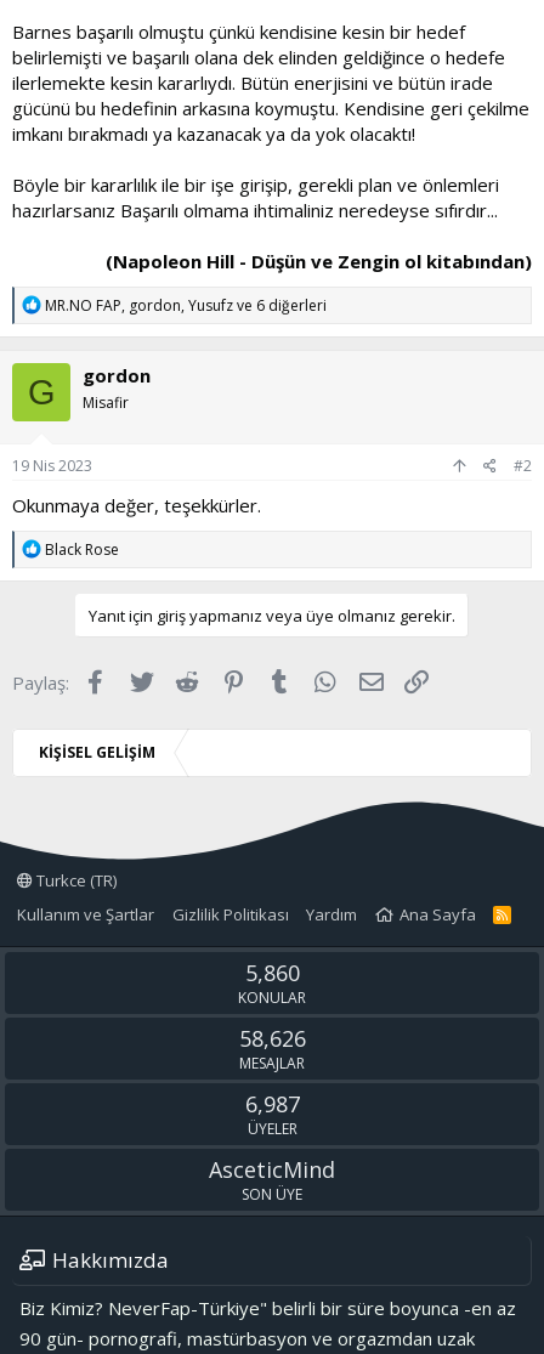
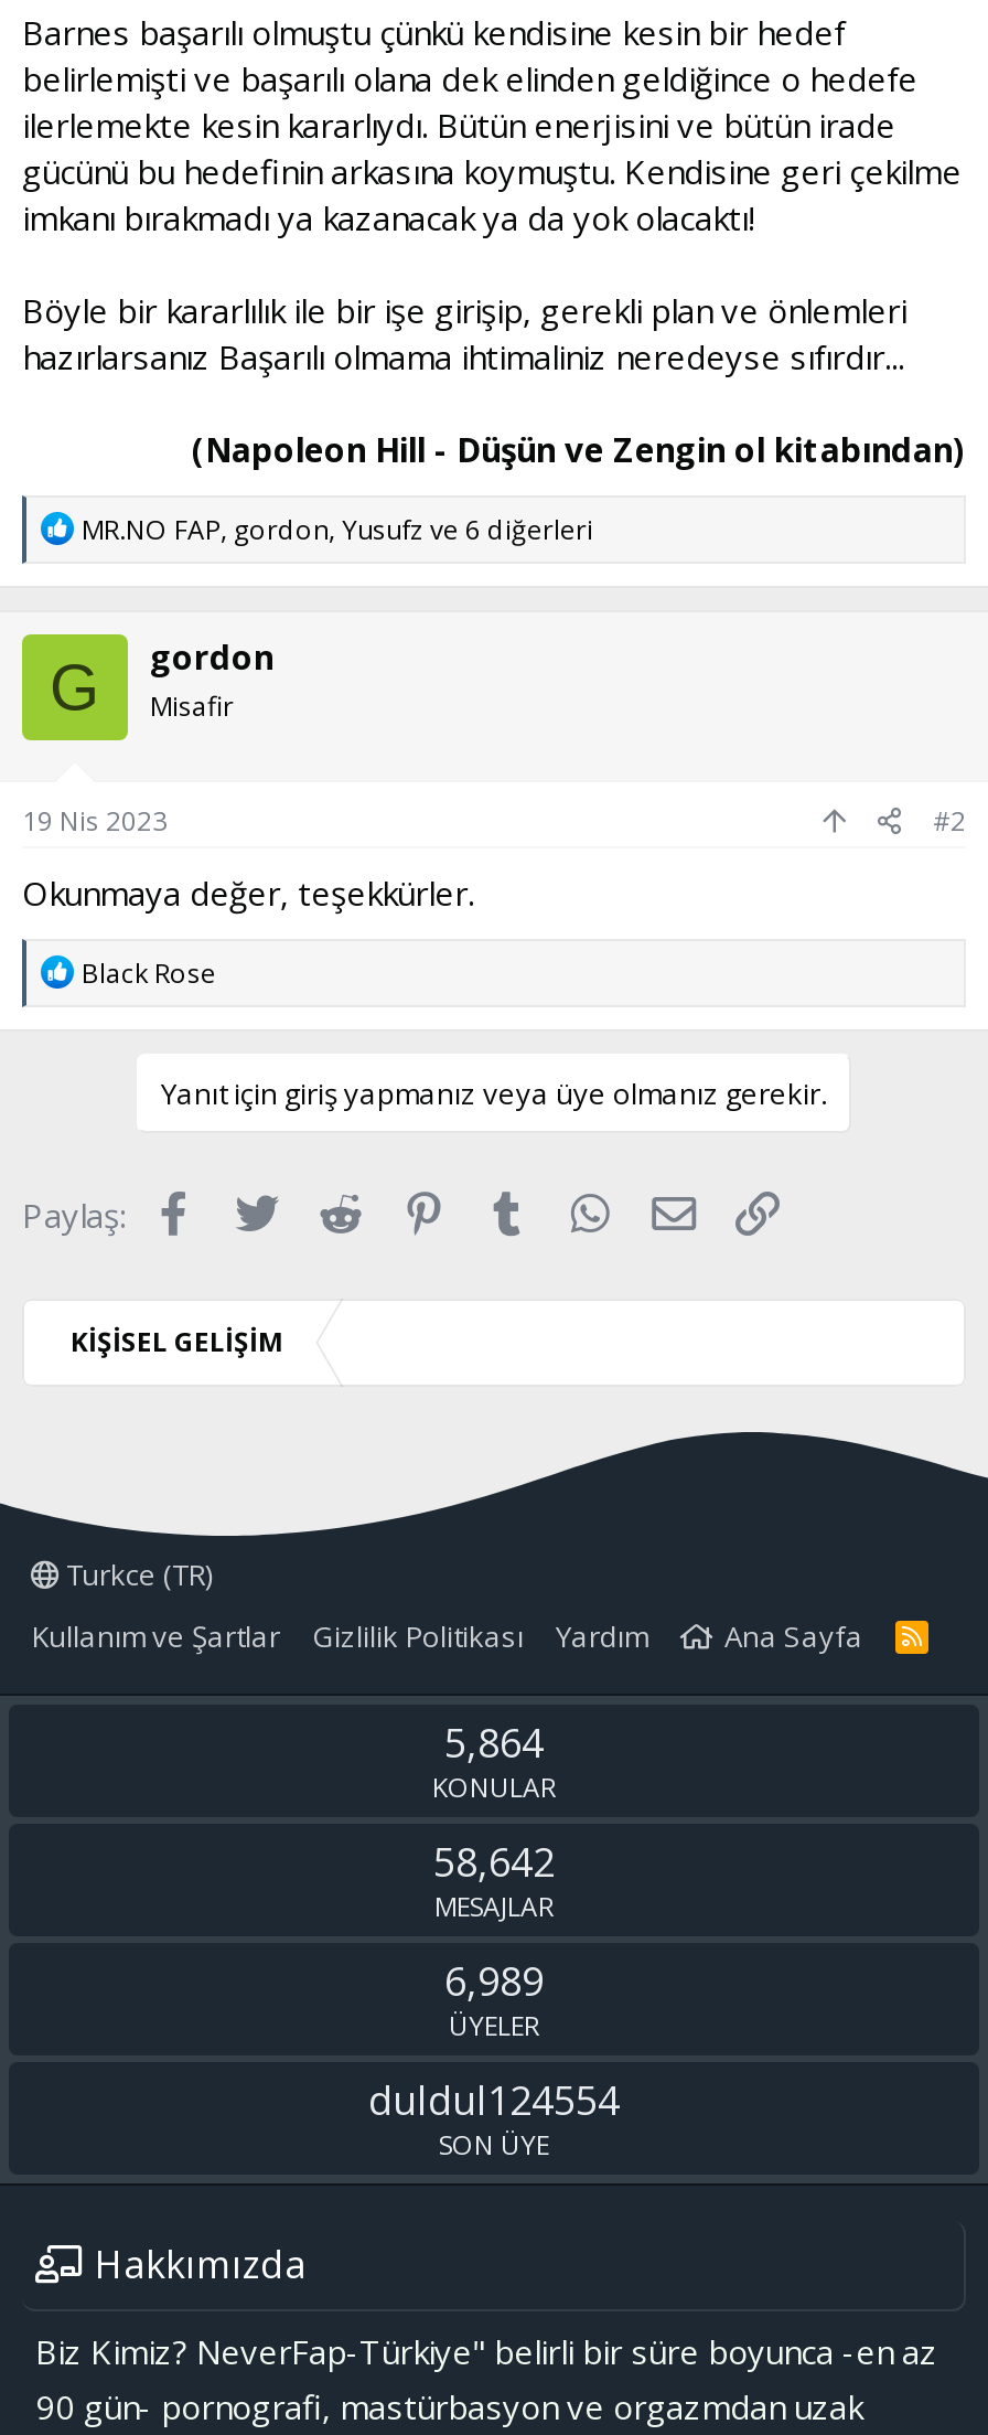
[245,958,299,987] 5,860 -> [444,1716,544,1769] 5,864
[239,1024,305,1053] 58,626 -> [433,1835,555,1888] 58,642
[245,1089,299,1118] 6,987 -> [444,1954,544,2007] 6,989
[209,1155,335,1184] AsceticMind -> [368,2073,620,2126] duldul124554

